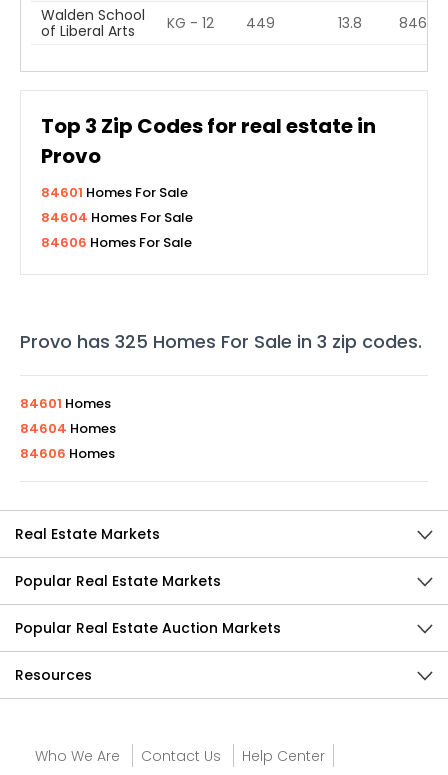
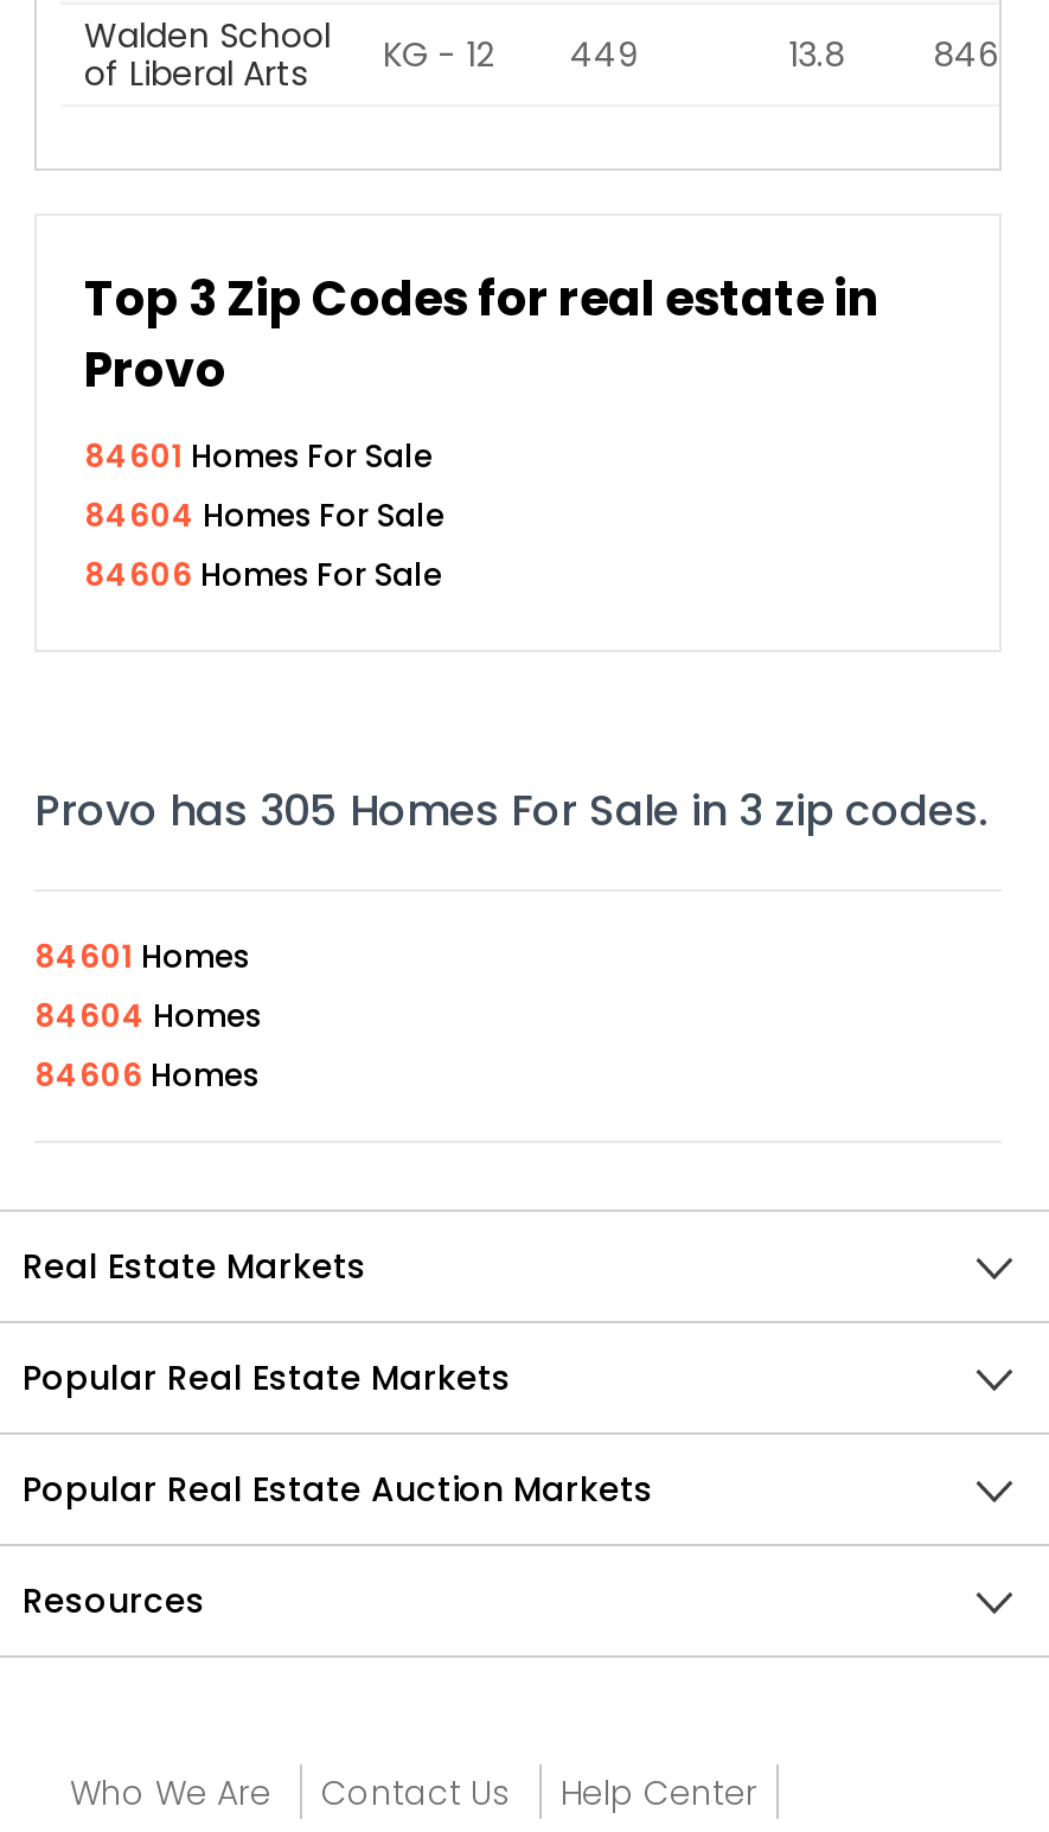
[20,329,422,354] Provo has 325 Homes For Sale in 3 zip codes. -> [34,780,987,840] Provo has 305 Homes For Sale in 3 zip codes.

